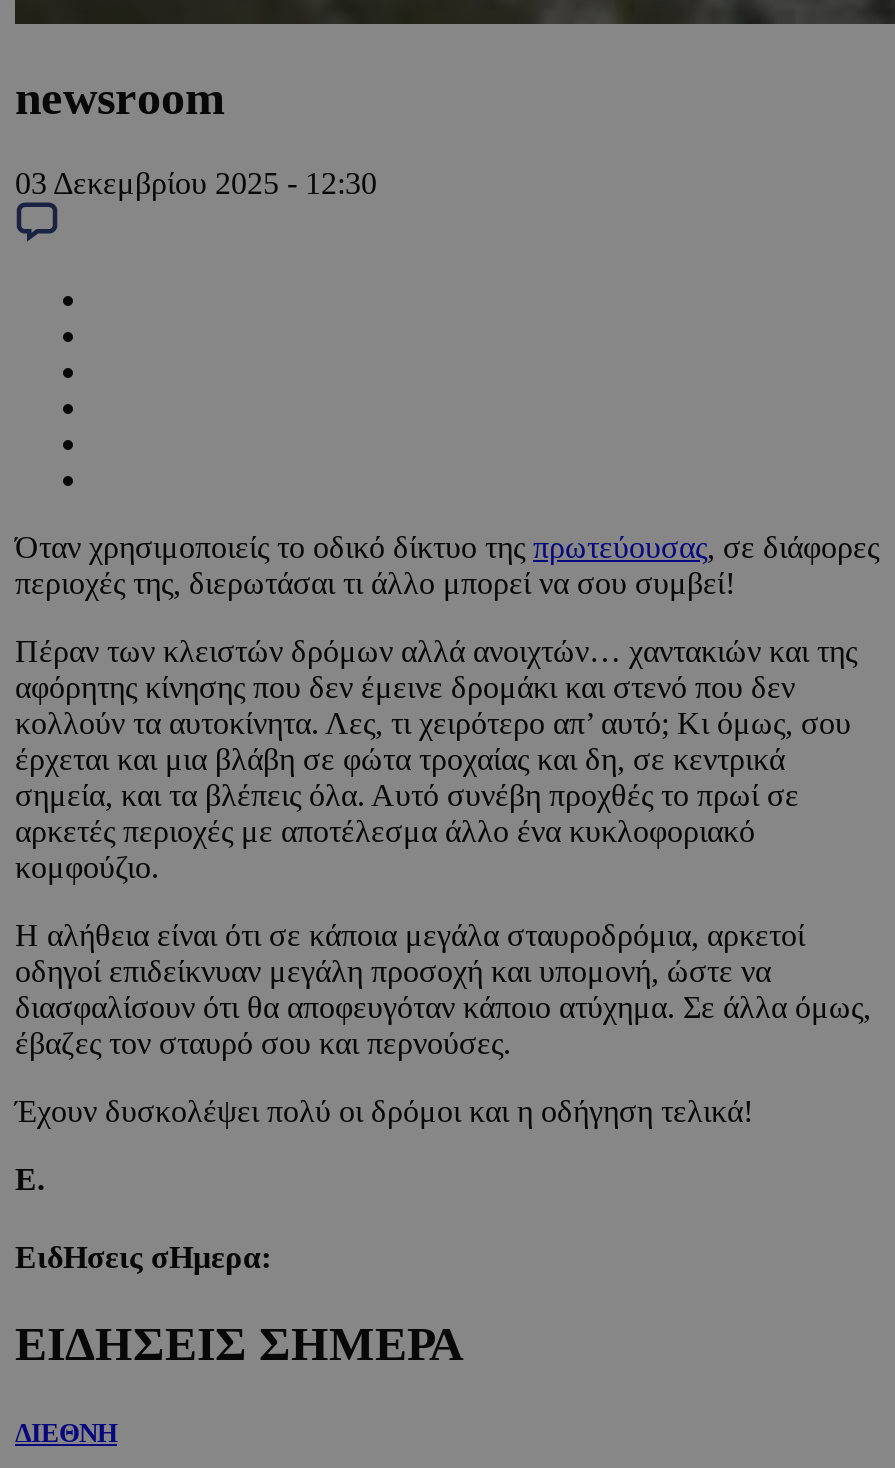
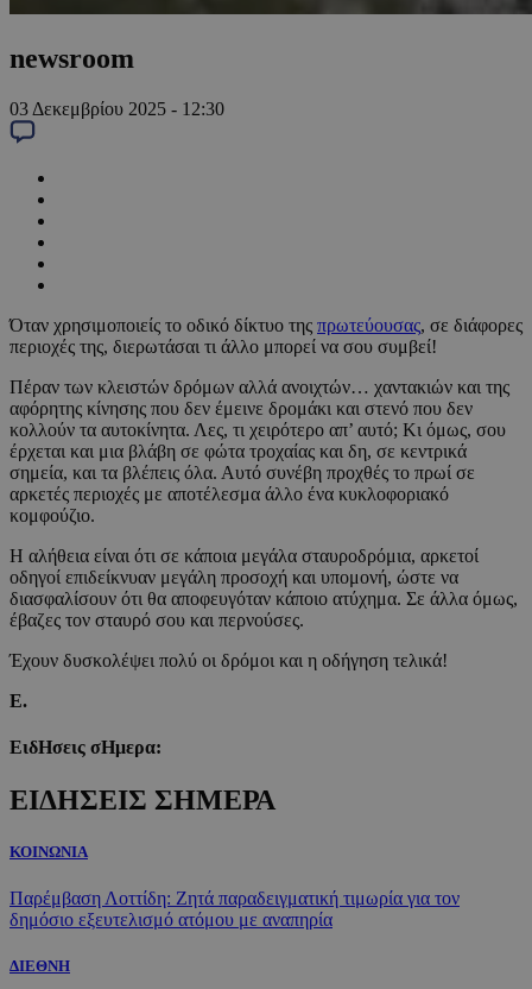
none -> [9,842,460,929] ΚΟΙΝΩΝΙΑ | Παρέμβαση Λοττίδη: Ζητά παραδειγματική τιμωρία για τον | δημόσιο εξευτελισμό ατόμου με αναπηρία

